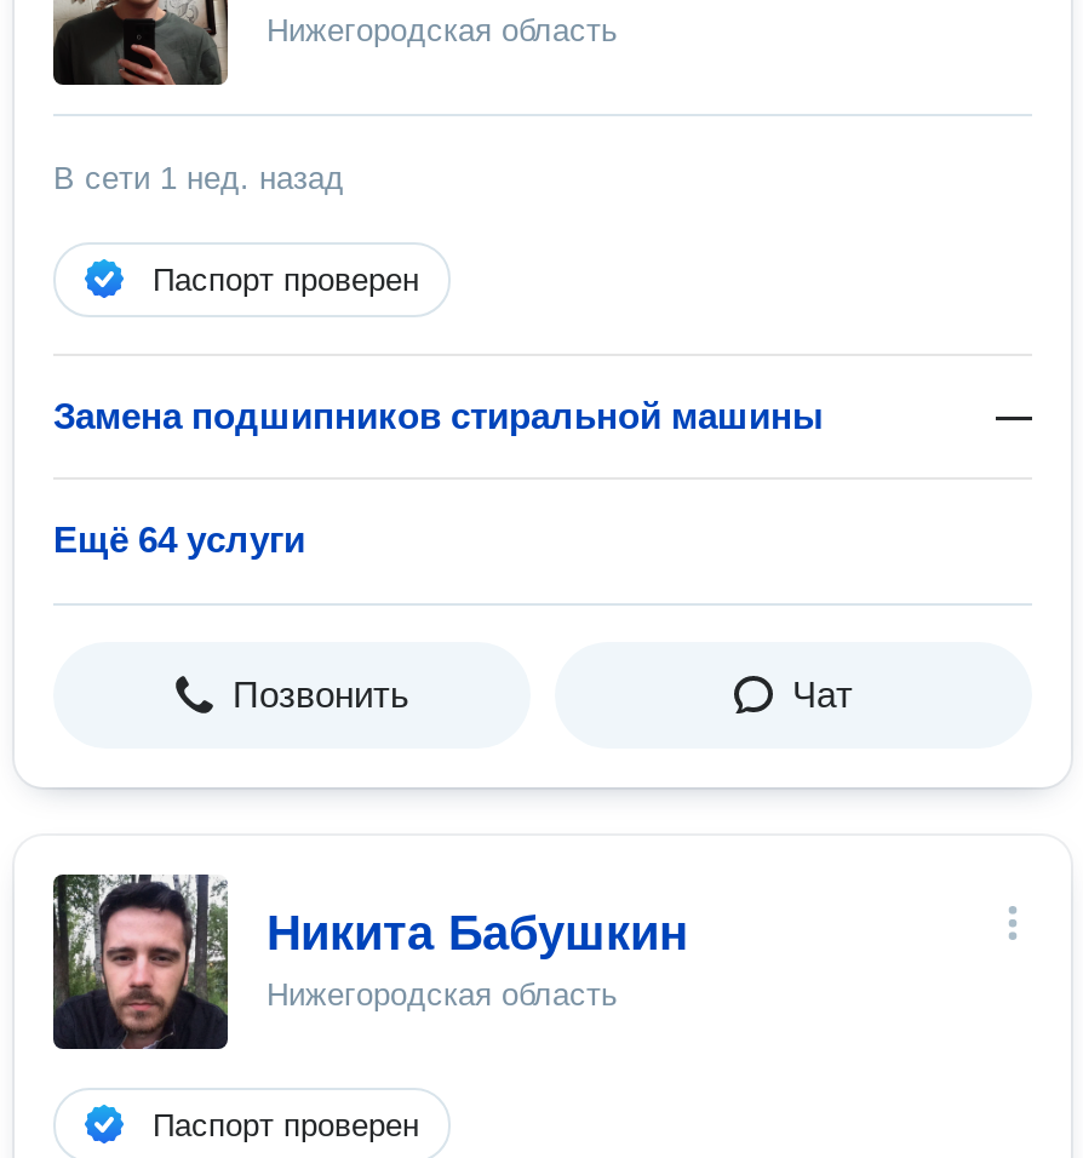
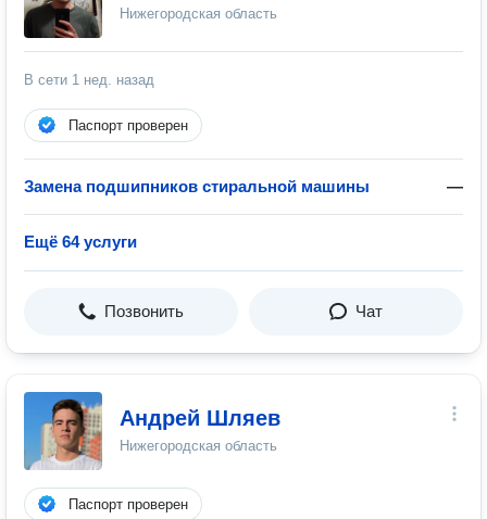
[51,872,688,1051] [image] | Никита Бабушкин -> [23,391,280,470] [image] | Андрей Шляев

